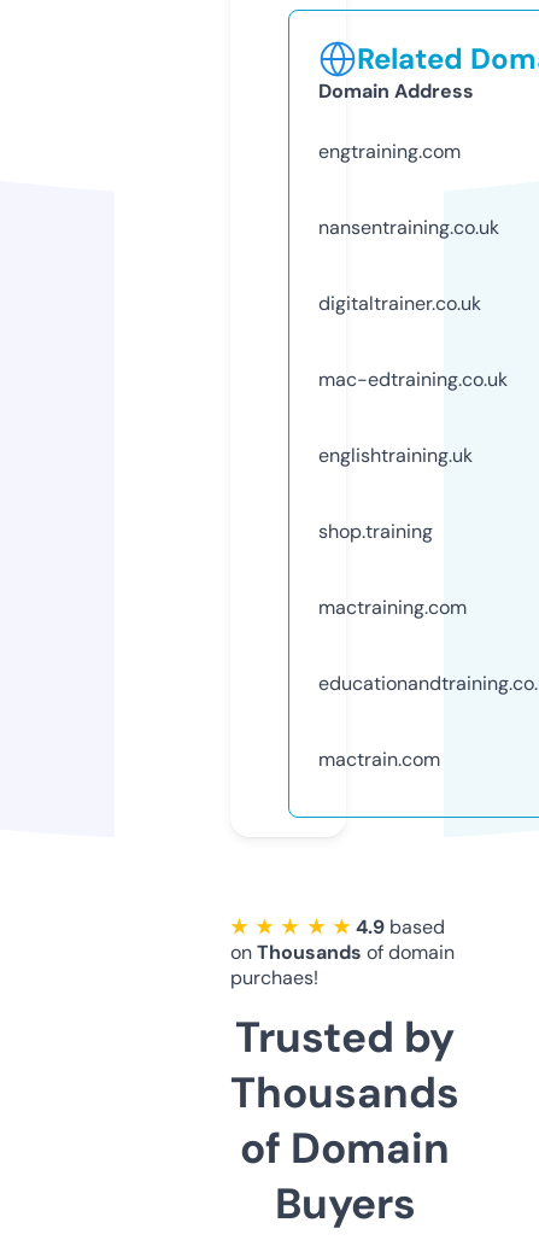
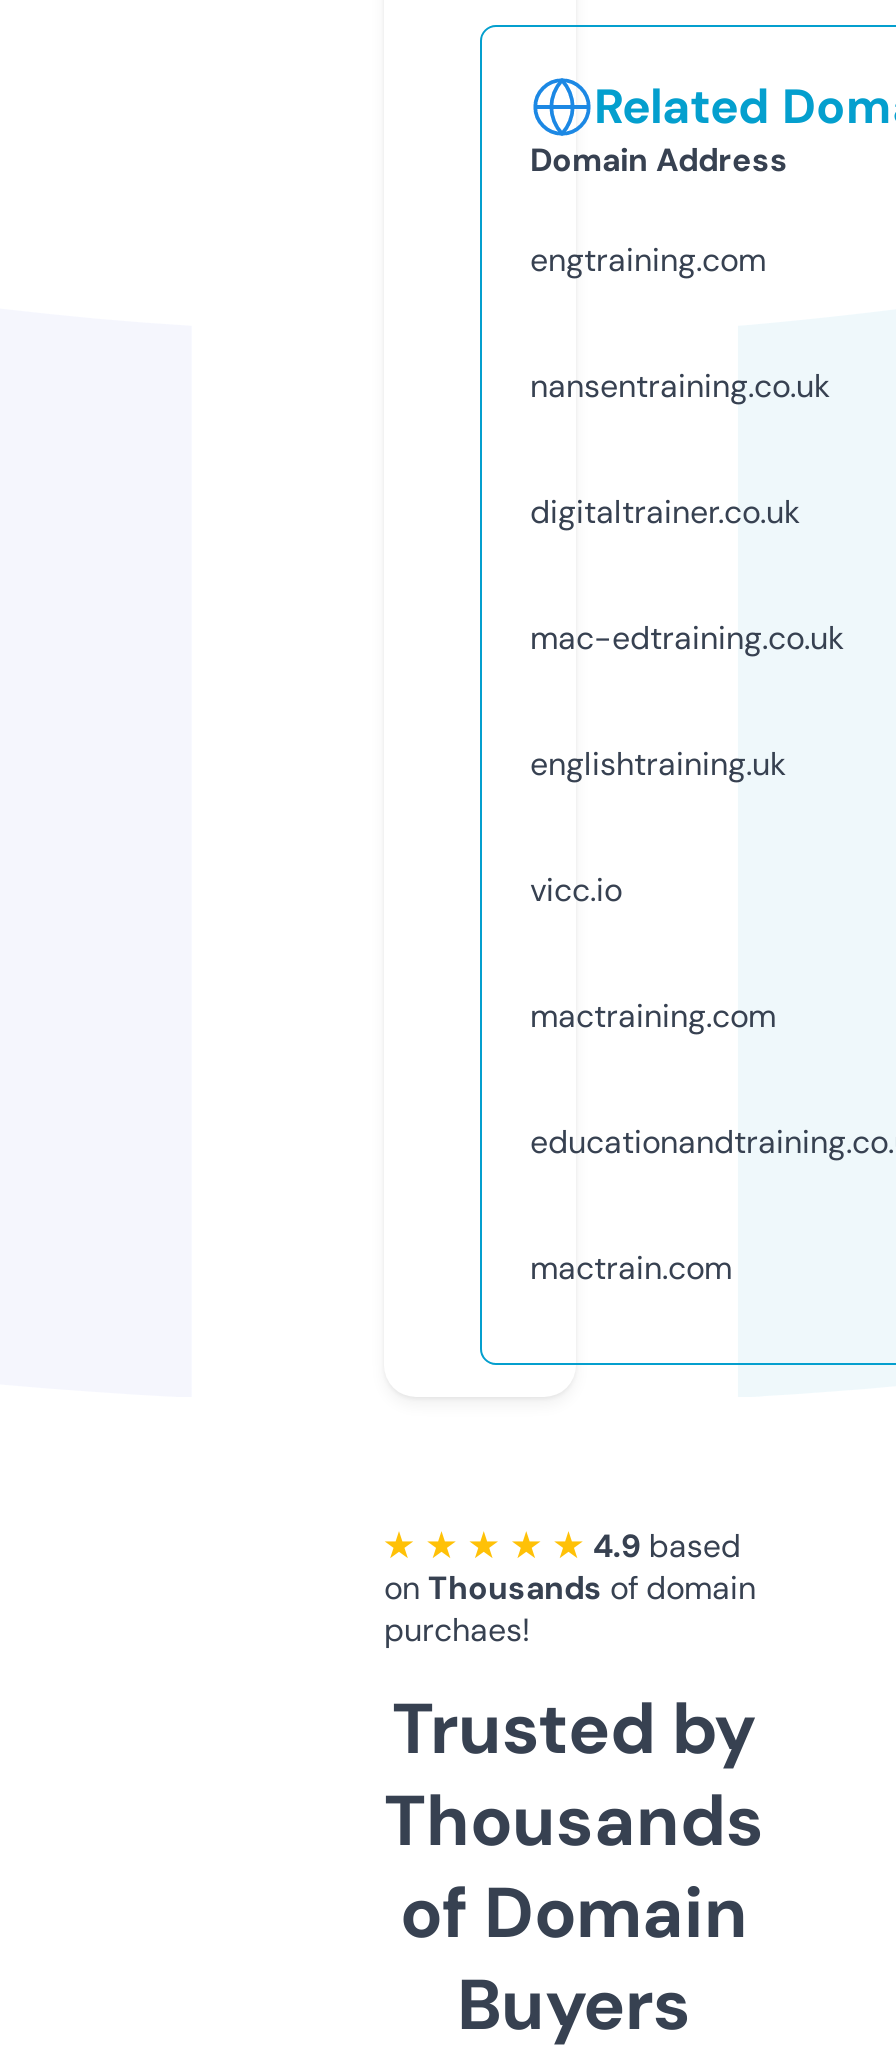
[318,518,433,544] shop.training -> [530,869,622,911] vicc.io

